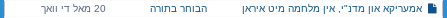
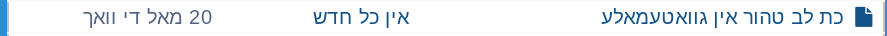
[150,3,422,14] אמעריקא און מדנ"י, אין מלחמה מיט איראן | הבוחר בתורה -> [313,6,843,28] כת לב טהור אין גוואטעמאלע | אין כל חדש

